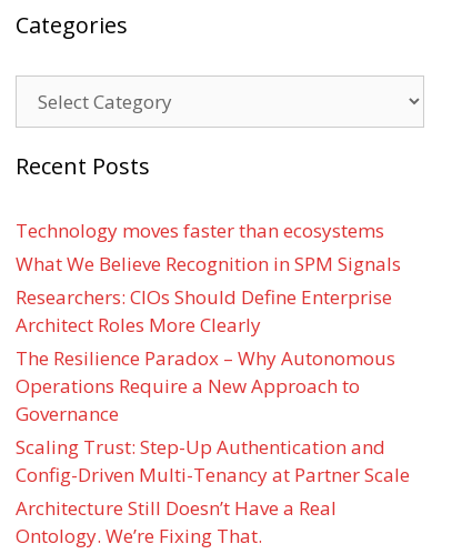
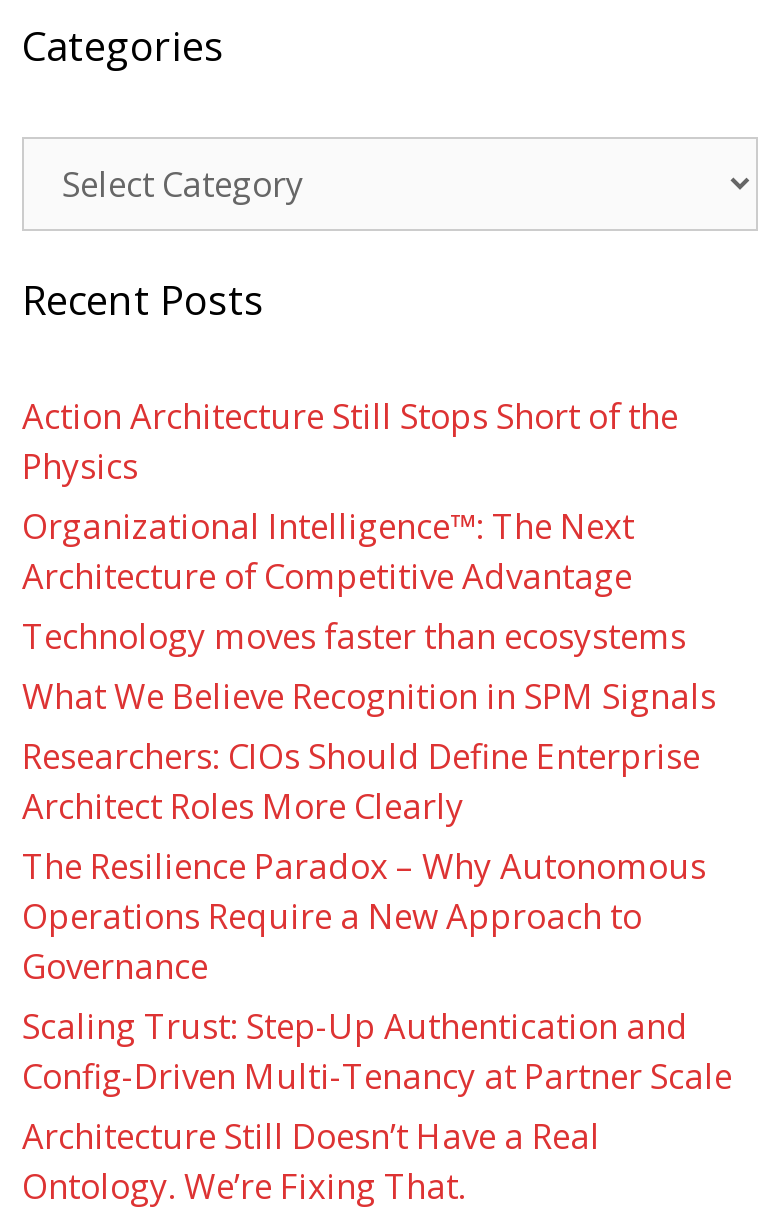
none -> [22,393,678,599] Action Architecture Still Stops Short of the | Physics | Organizational Intelligence™: The Next | Architecture of Competitive Advantage

